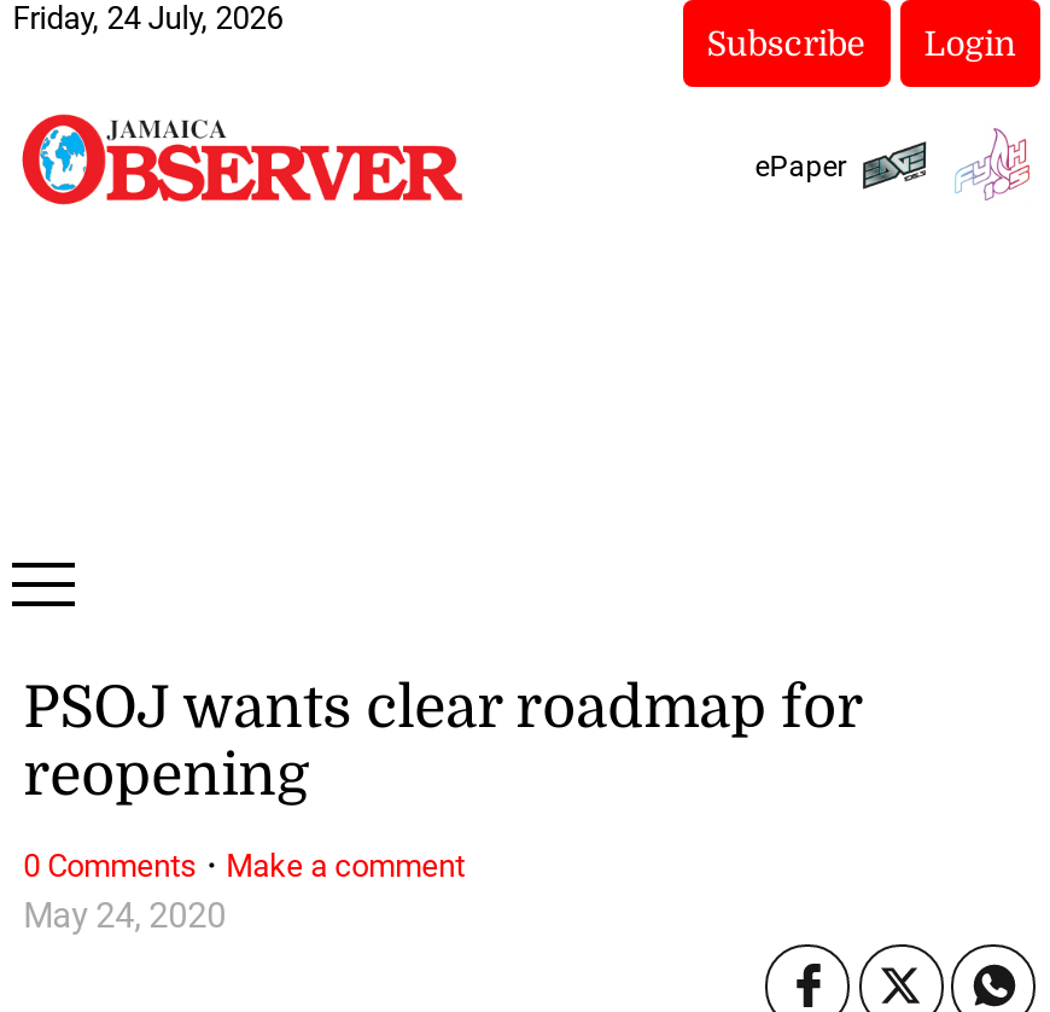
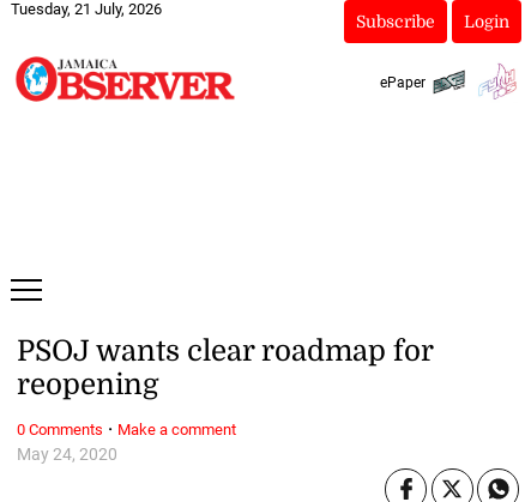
[13,0,283,36] Friday, 24 July, 2026 -> [11,0,162,18] Tuesday, 21 July, 2026

